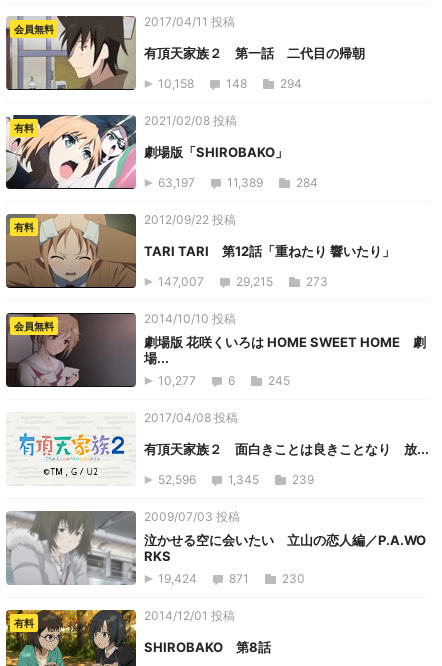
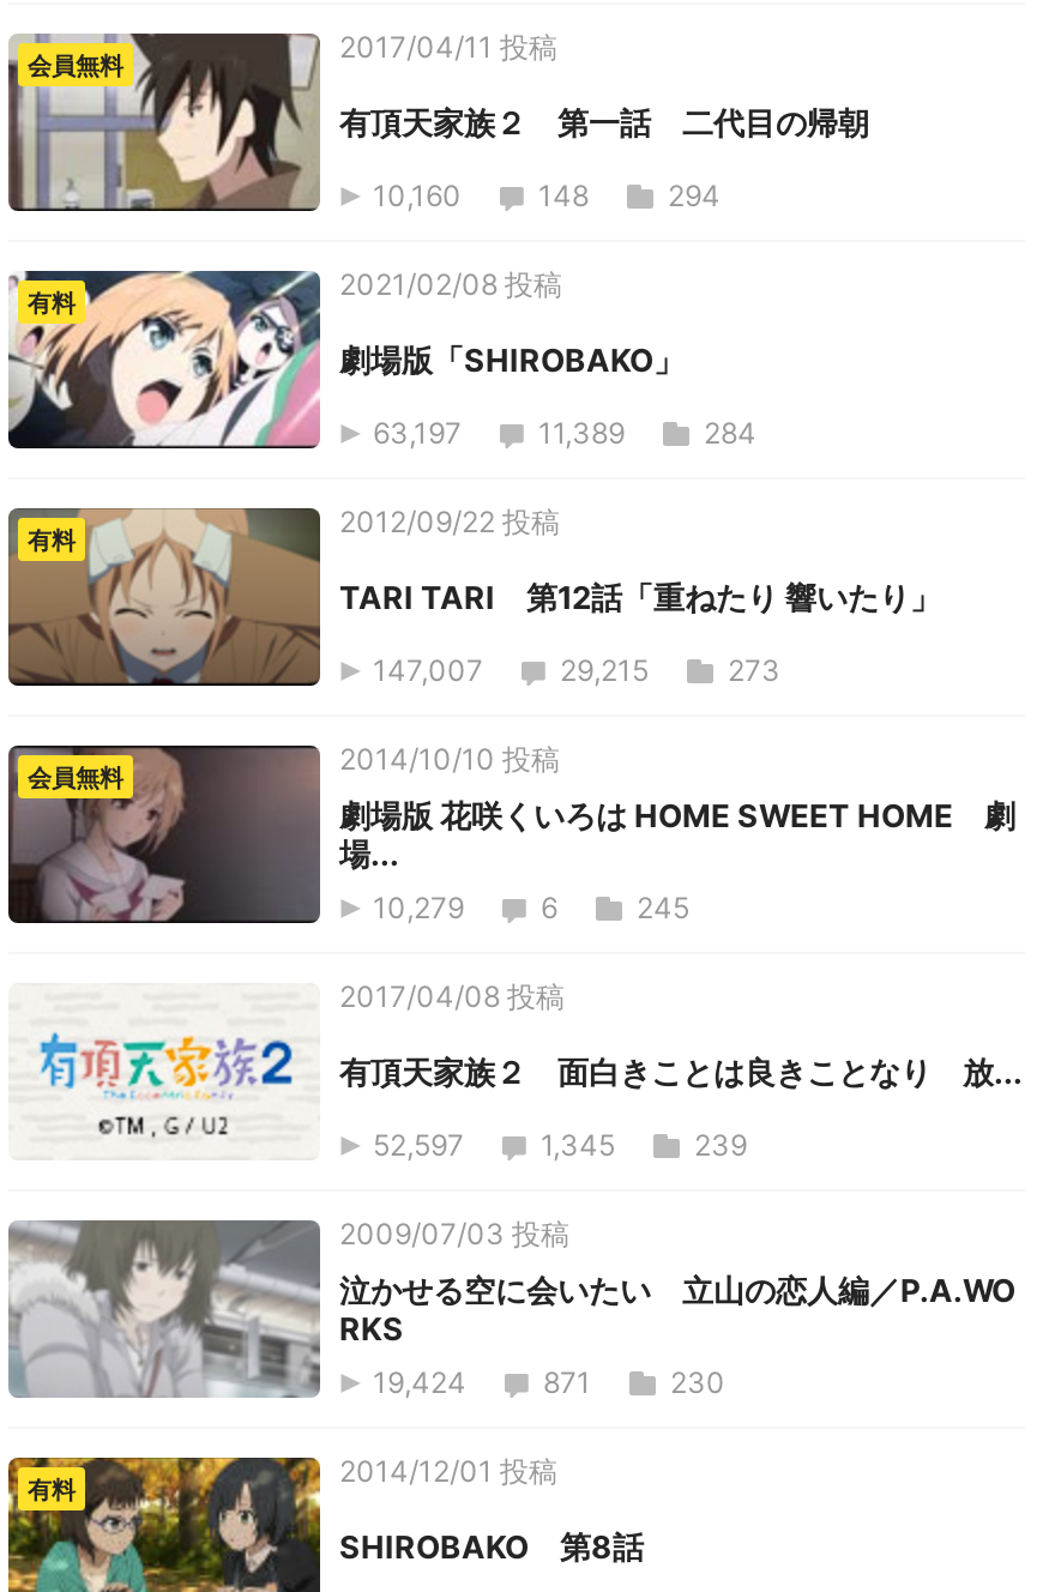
[158,76,194,91] 10,158 -> [373,177,462,213] 10,160
[158,373,196,388] 10,277 -> [373,890,464,925] 10,279
[158,472,196,487] 52,596 -> [373,1127,464,1163] 52,597

